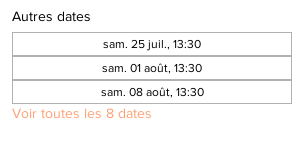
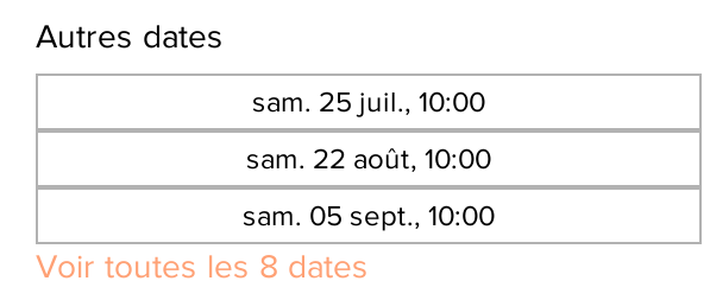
[103,37,201,51] sam. 25 juil., 13:30 -> [252,85,485,119] sam. 25 juil., 10:00
[102,61,202,75] sam. 01 août, 13:30 -> [246,142,491,175] sam. 22 août, 10:00
[100,85,203,99] sam. 08 août, 13:30 -> [243,199,495,232] sam. 05 sept., 10:00

